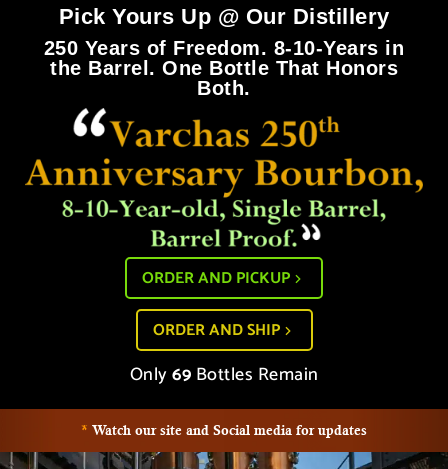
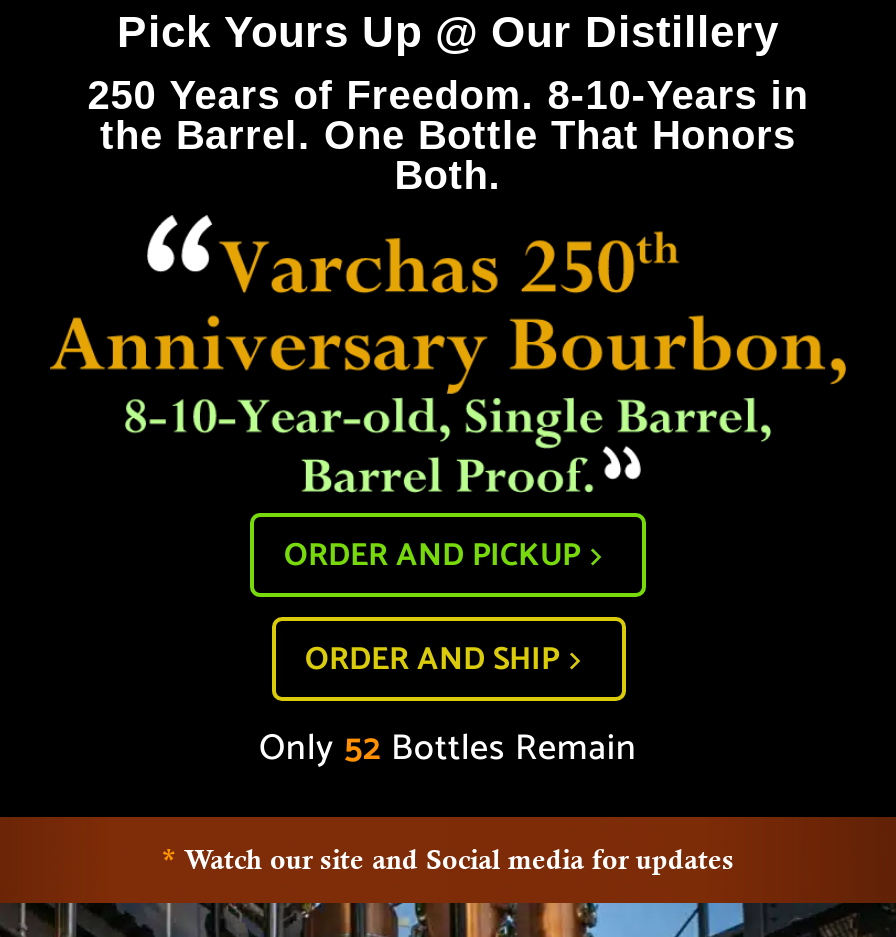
[129,360,318,390] Only 69 Bottles Remain -> [259,719,637,779] Only 52 Bottles Remain

